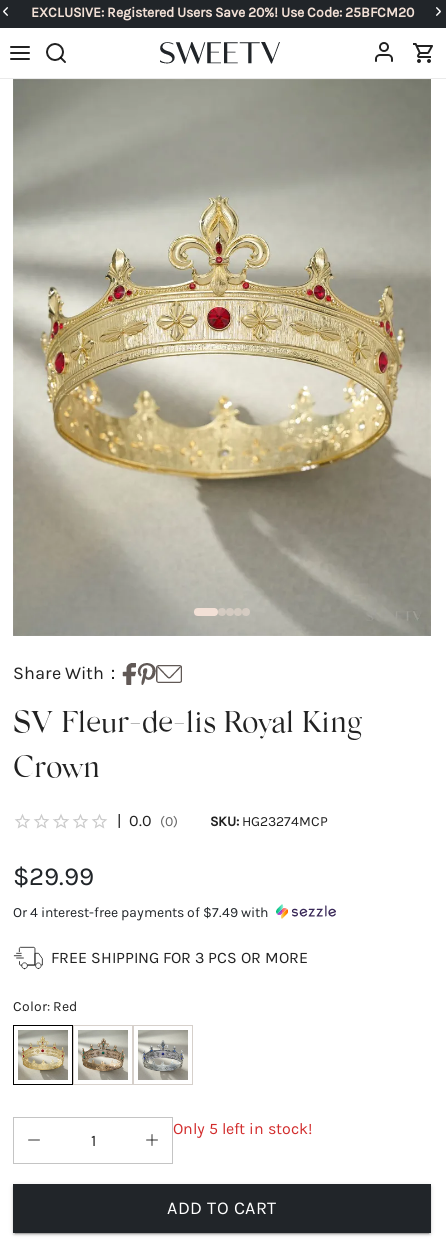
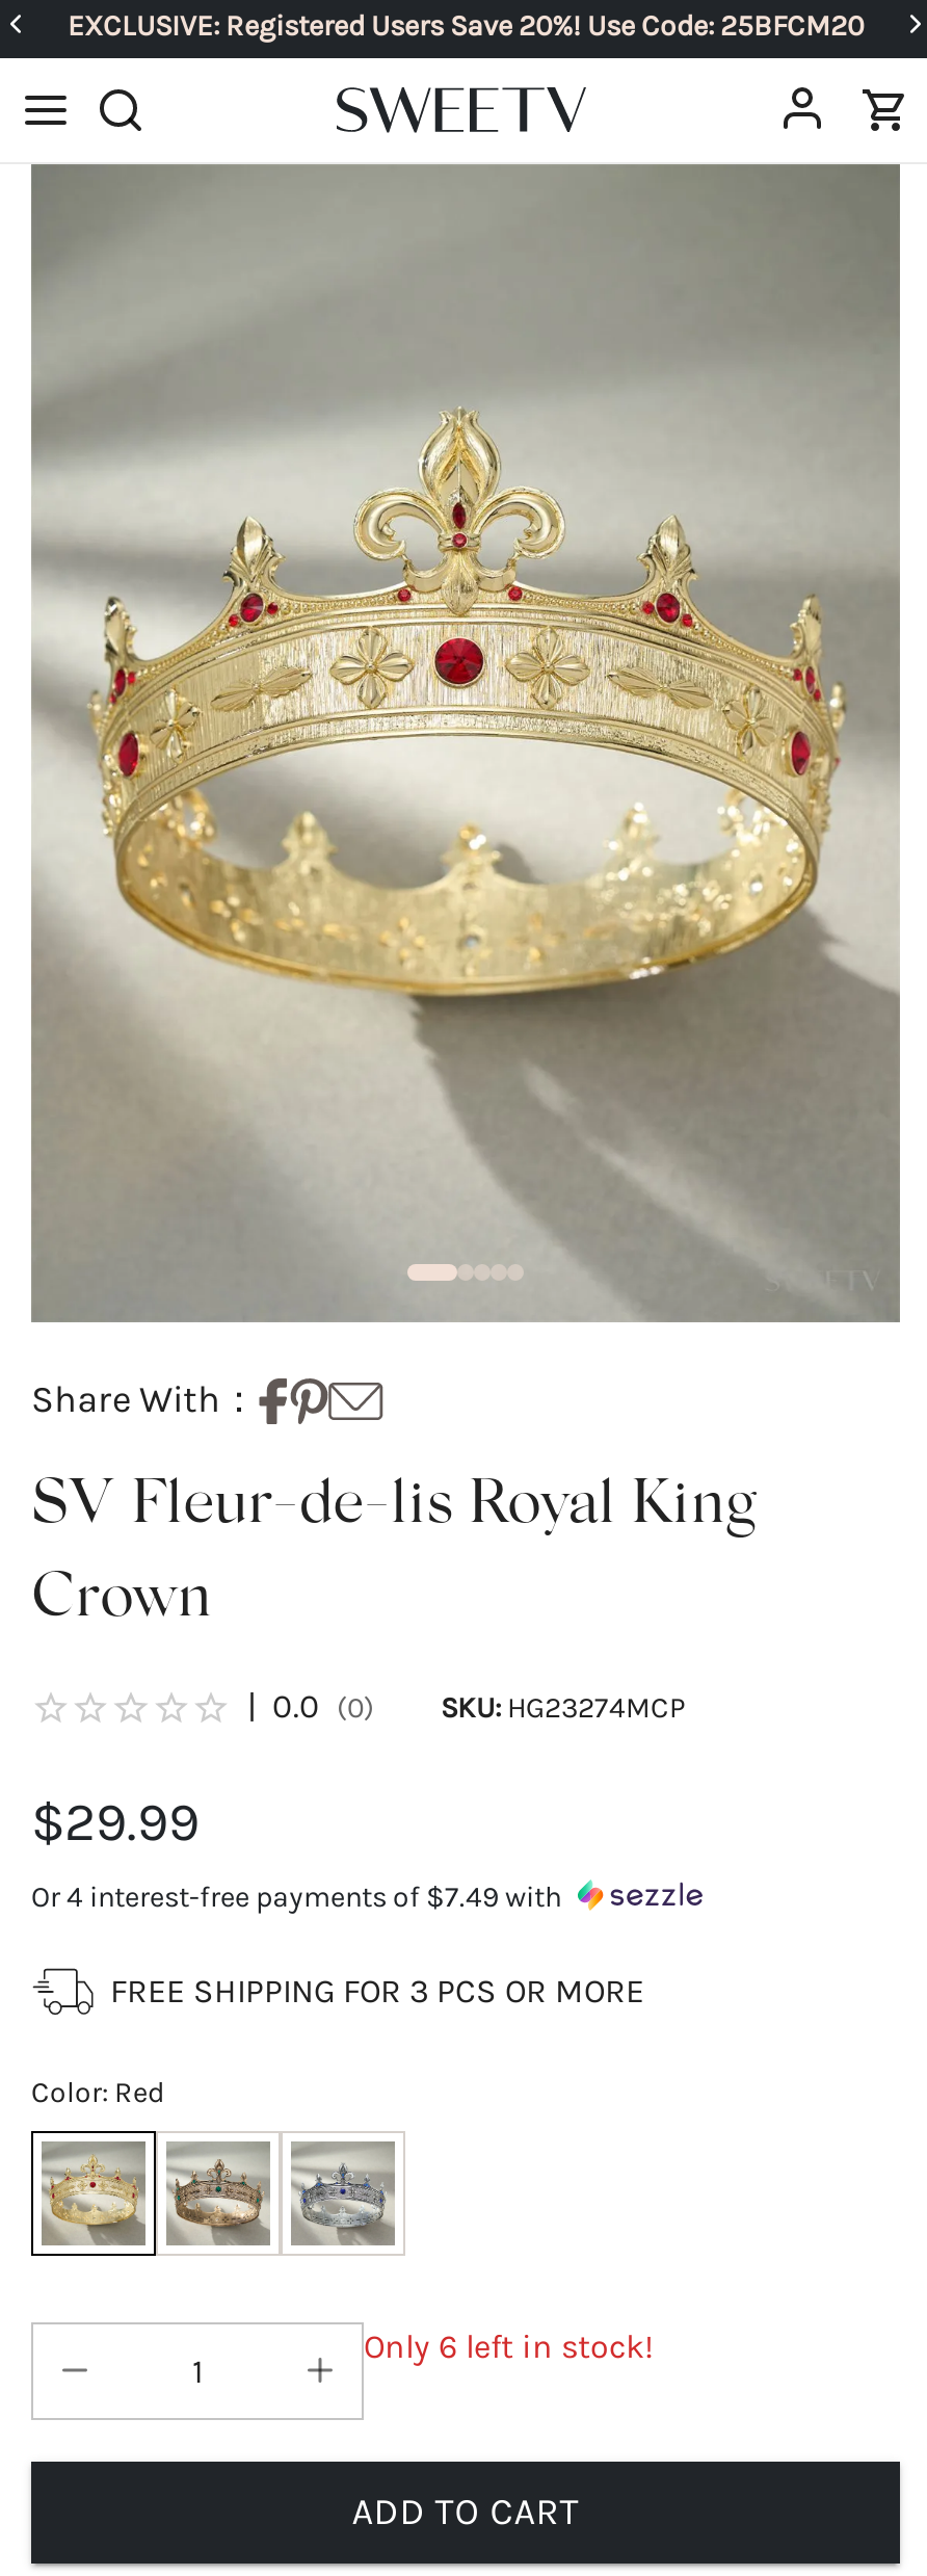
[173,1119,312,1138] Only 5 left in stock! -> [364,2327,653,2367] Only 6 left in stock!

